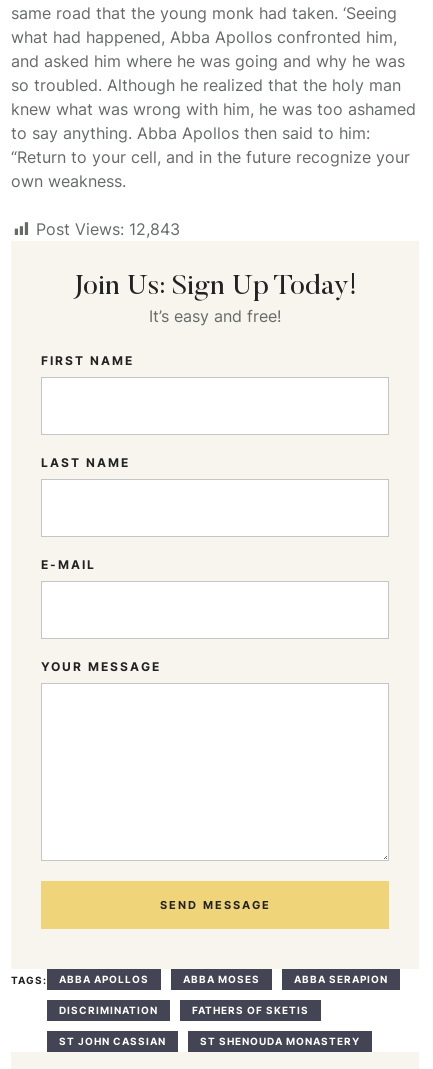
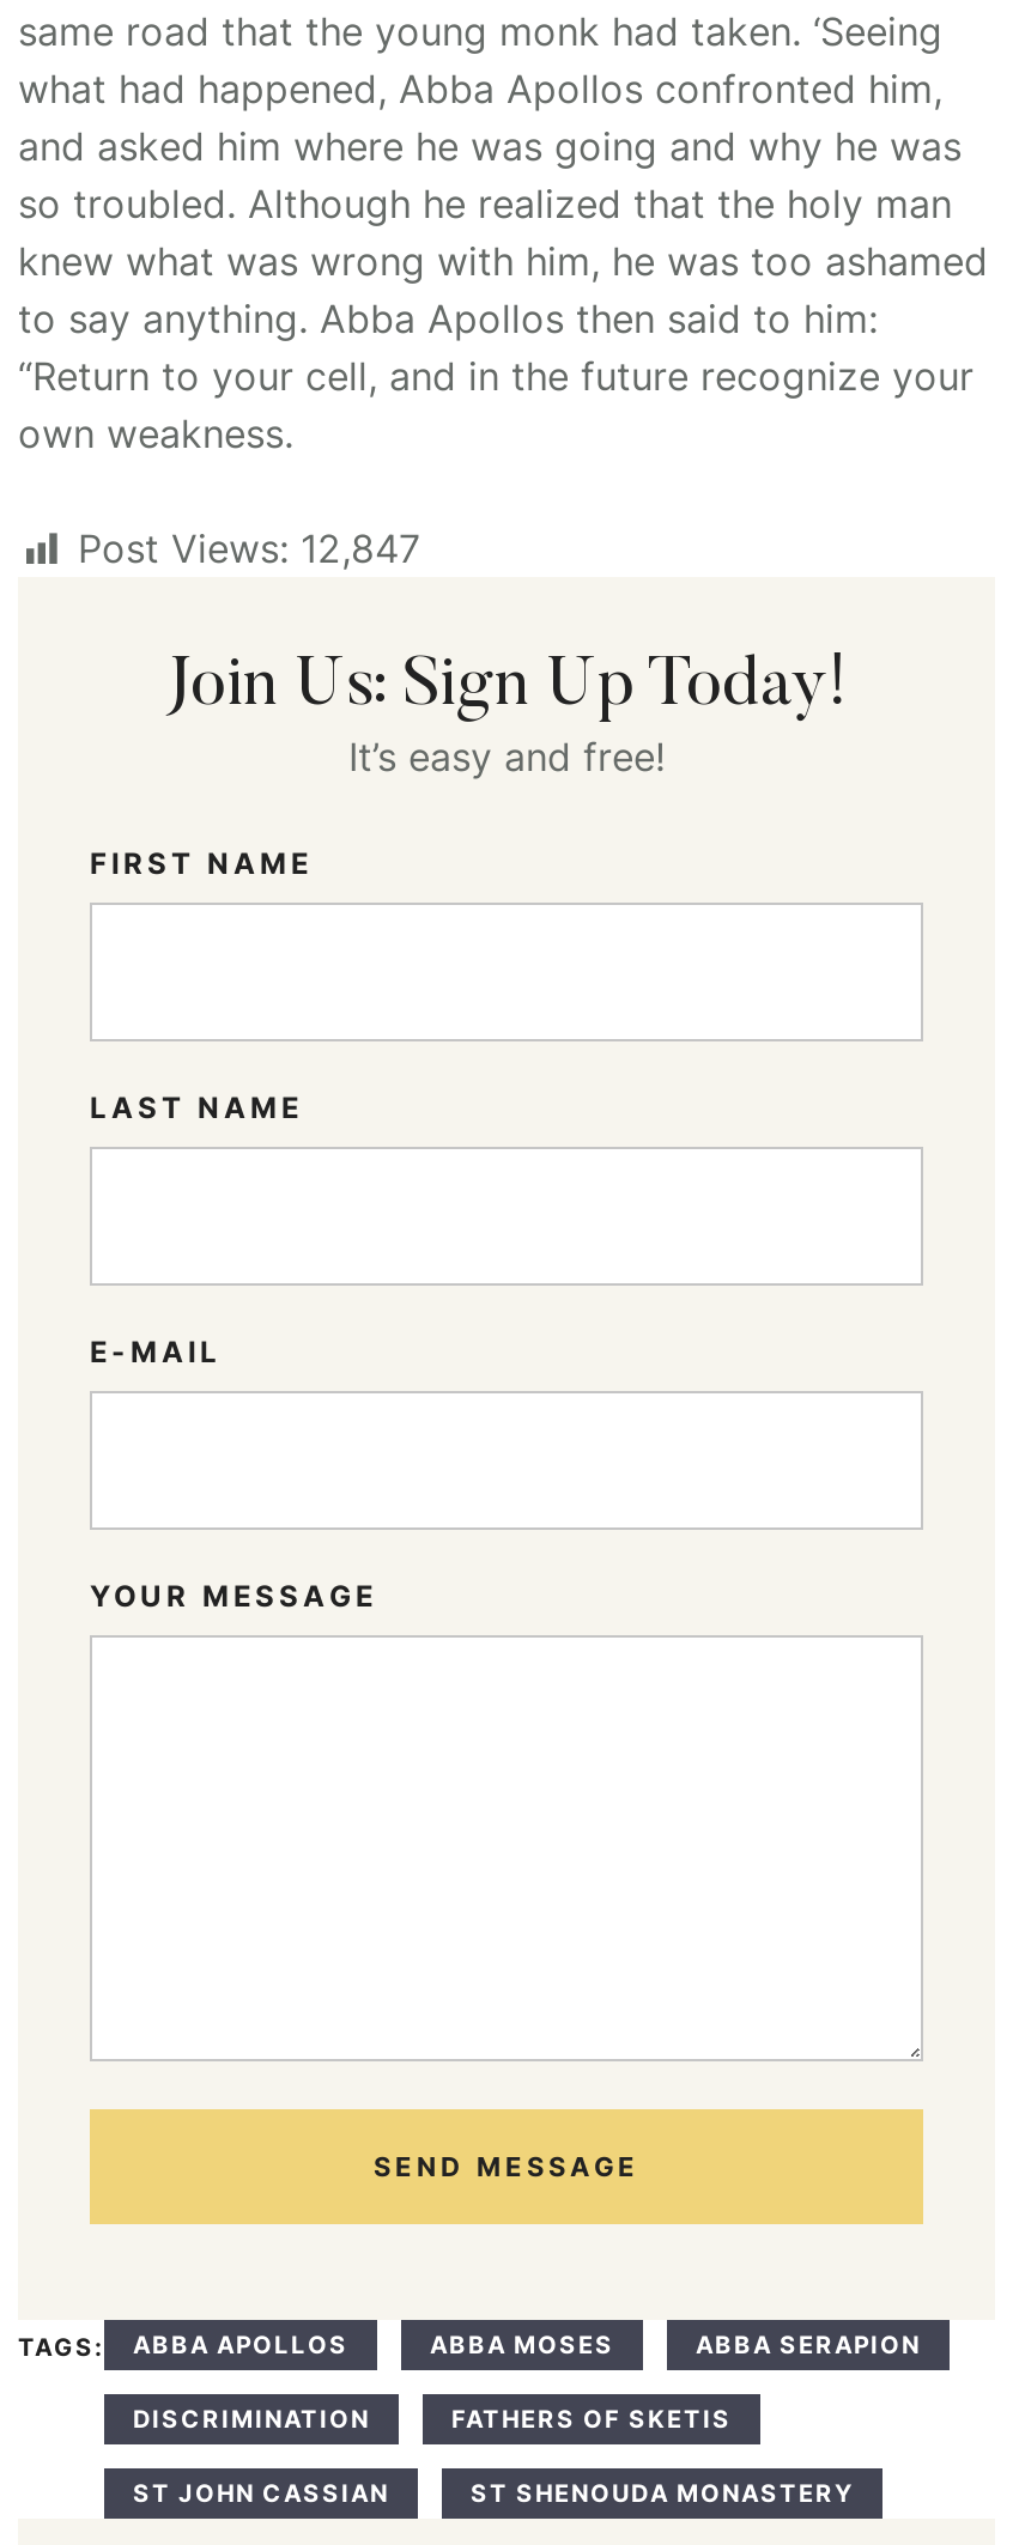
[36,219,180,239] Post Views: 12,843 -> [78,524,420,572] Post Views: 12,847

